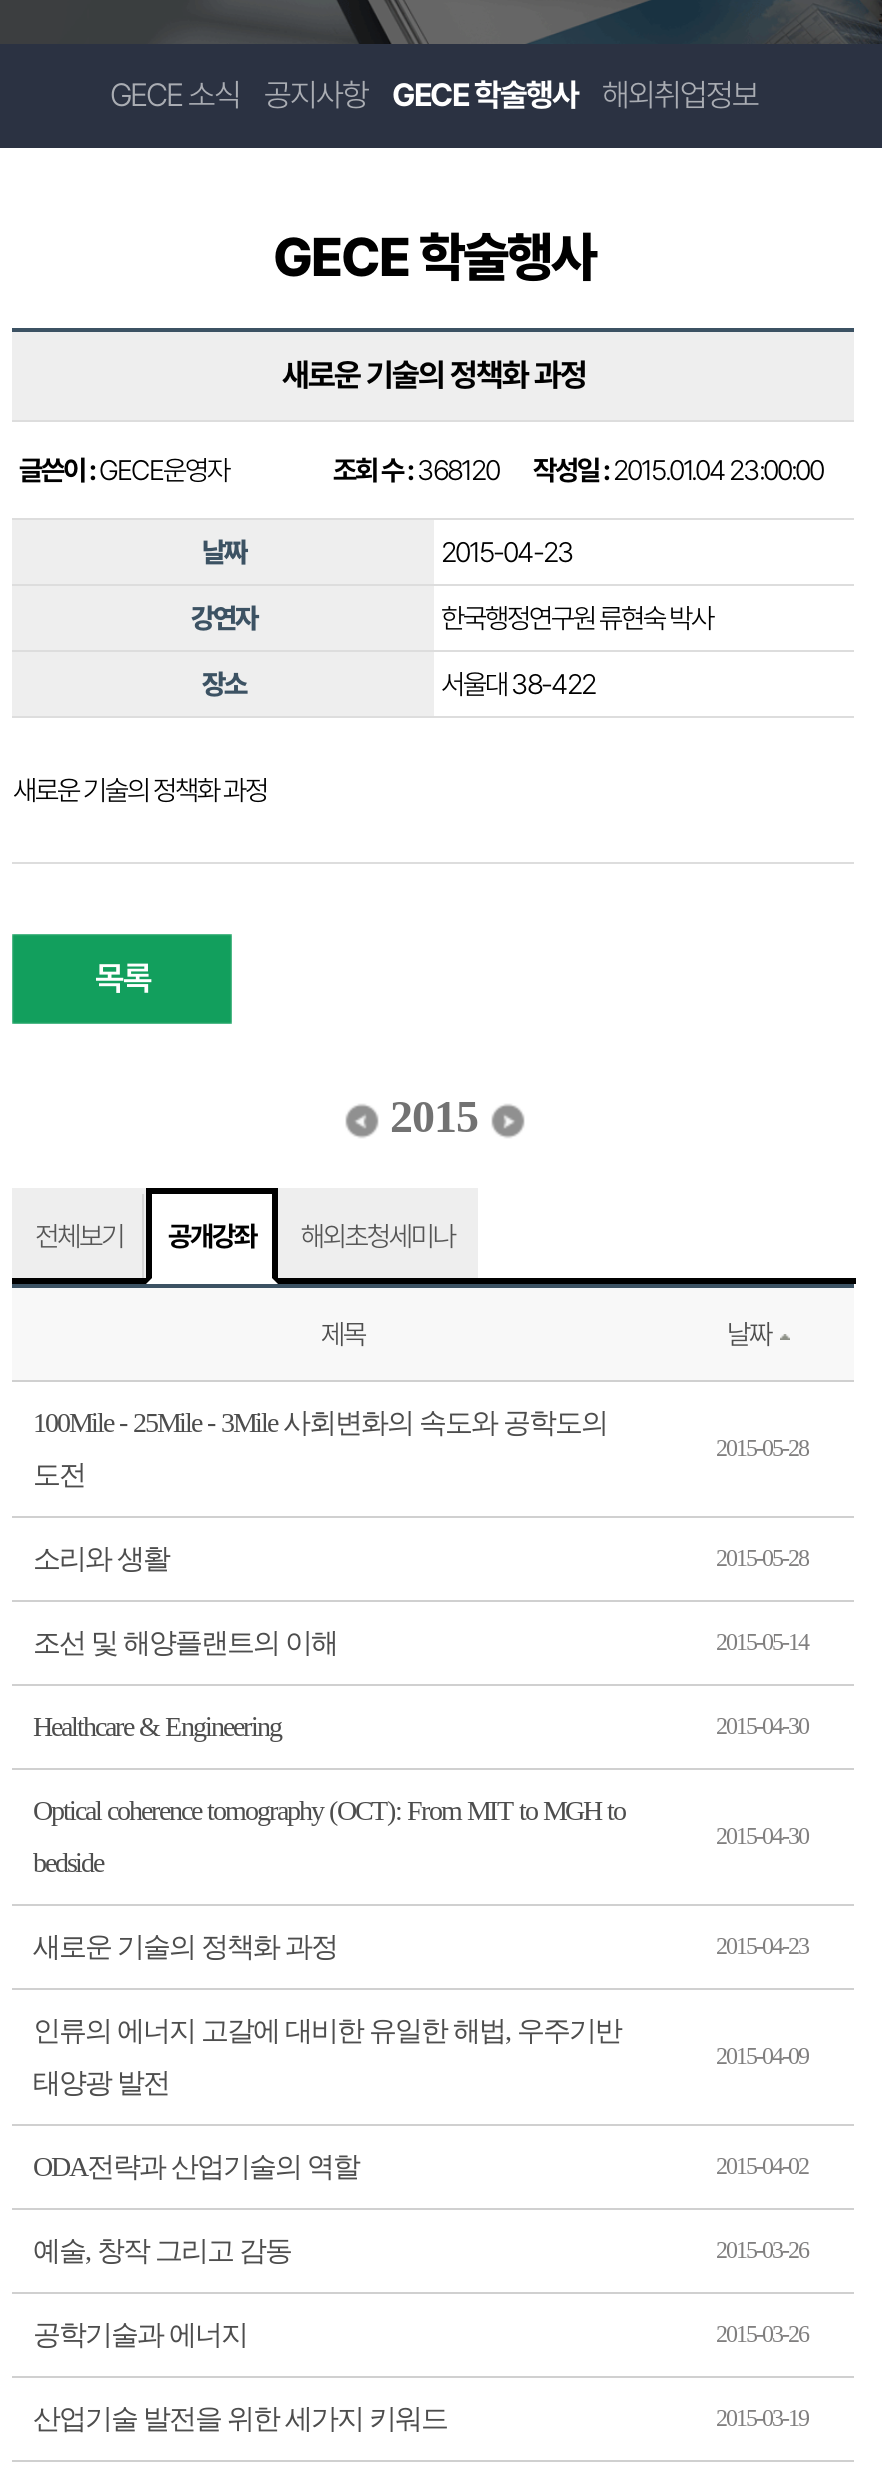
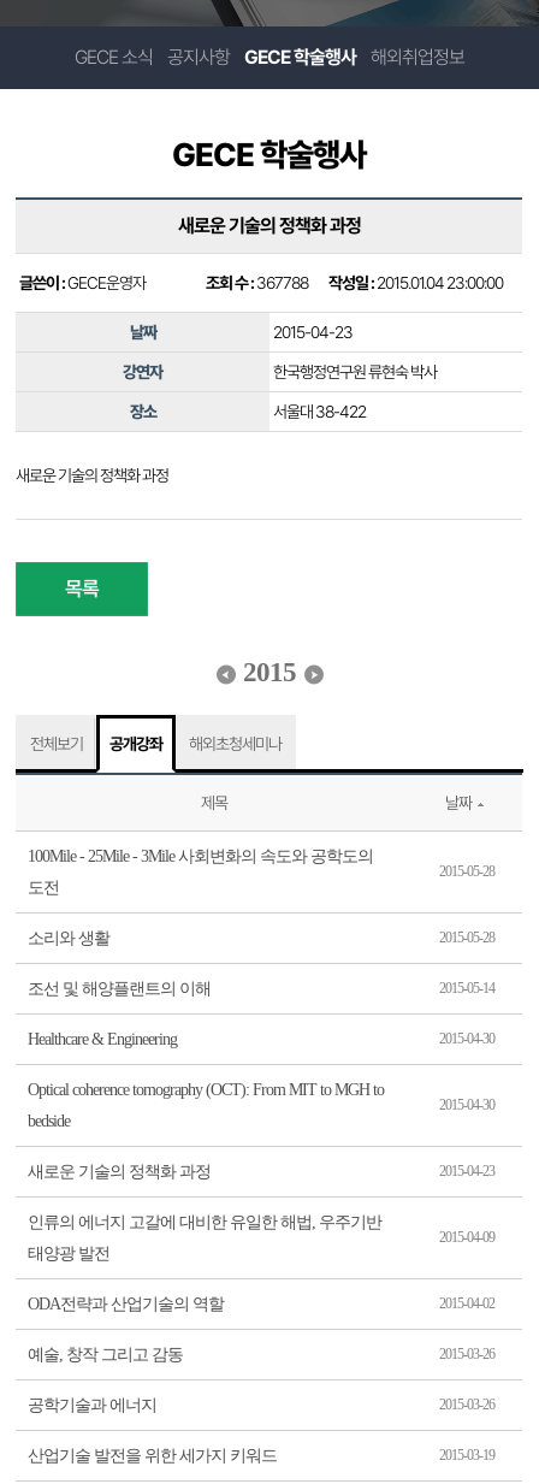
[333,454,823,486] 조회 수 : 368120 작성일 : 2015.01.04 23:00:00 -> [206,273,503,292] 조회 수 : 367788 작성일 : 2015.01.04 23:00:00

